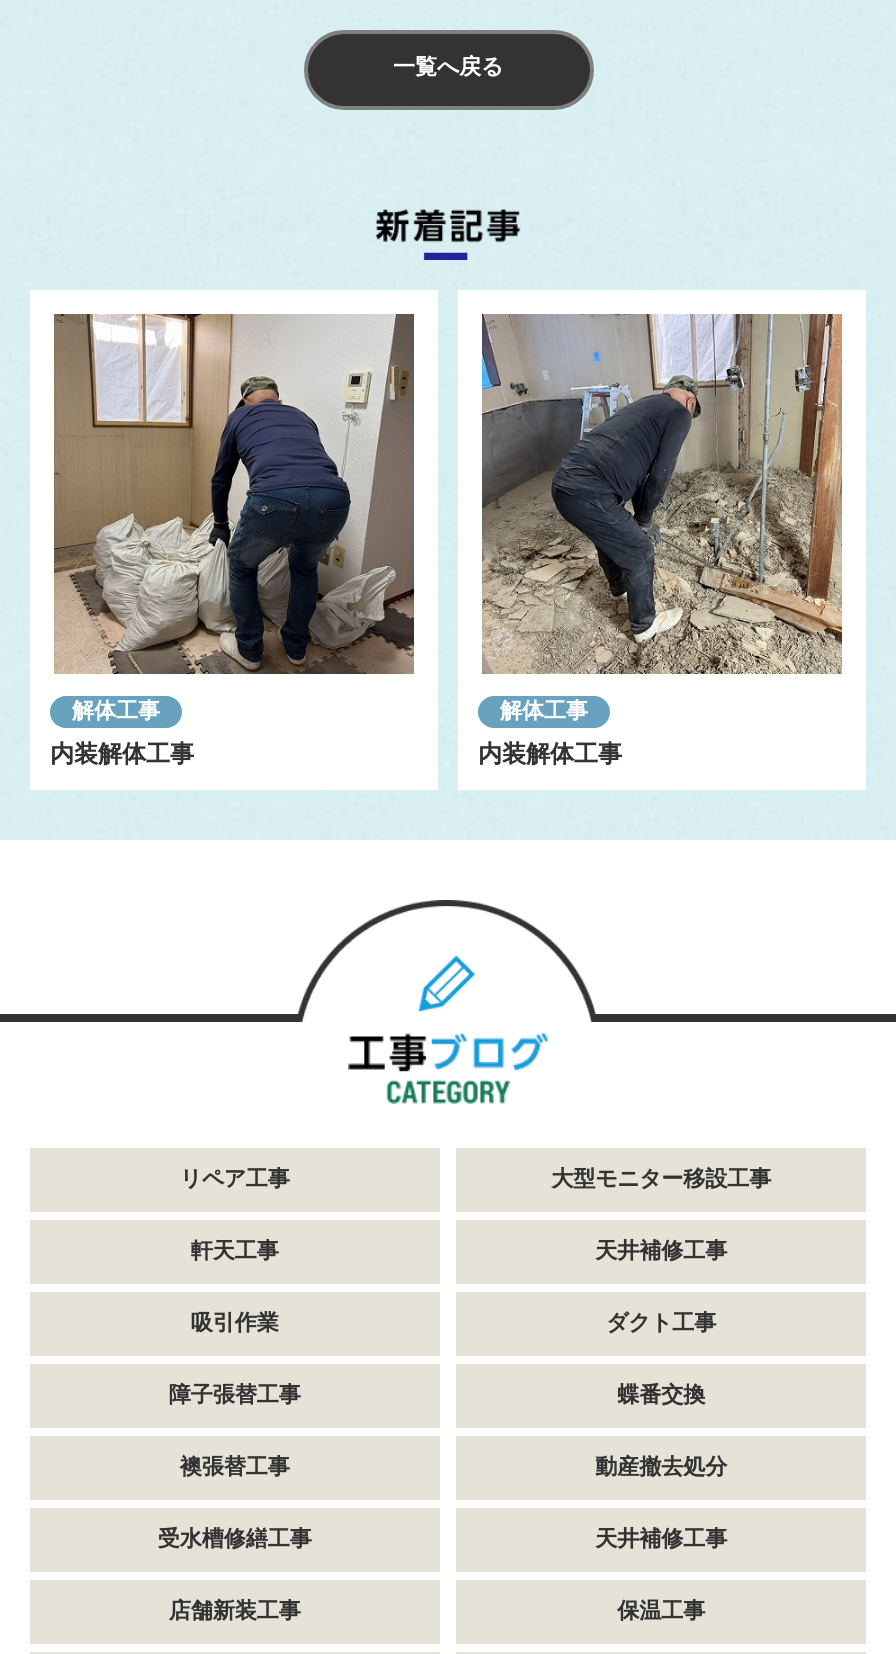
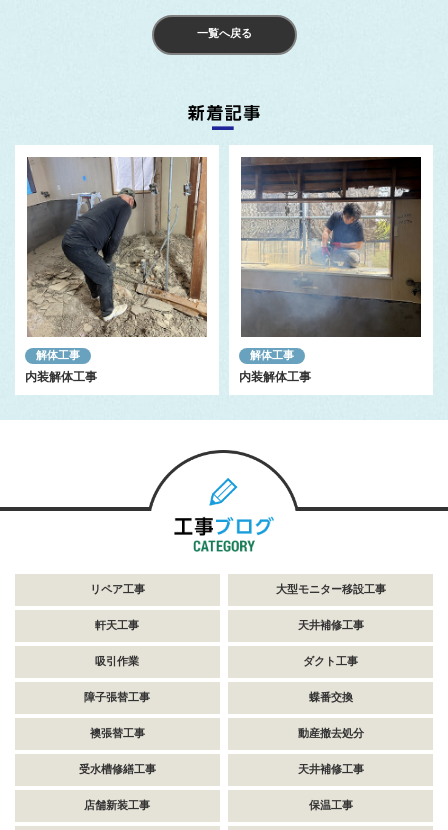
[52,312,416,674] [image] -> [26,156,208,337] [image]
[480,312,844,676] [image] -> [240,156,422,337] [image]

